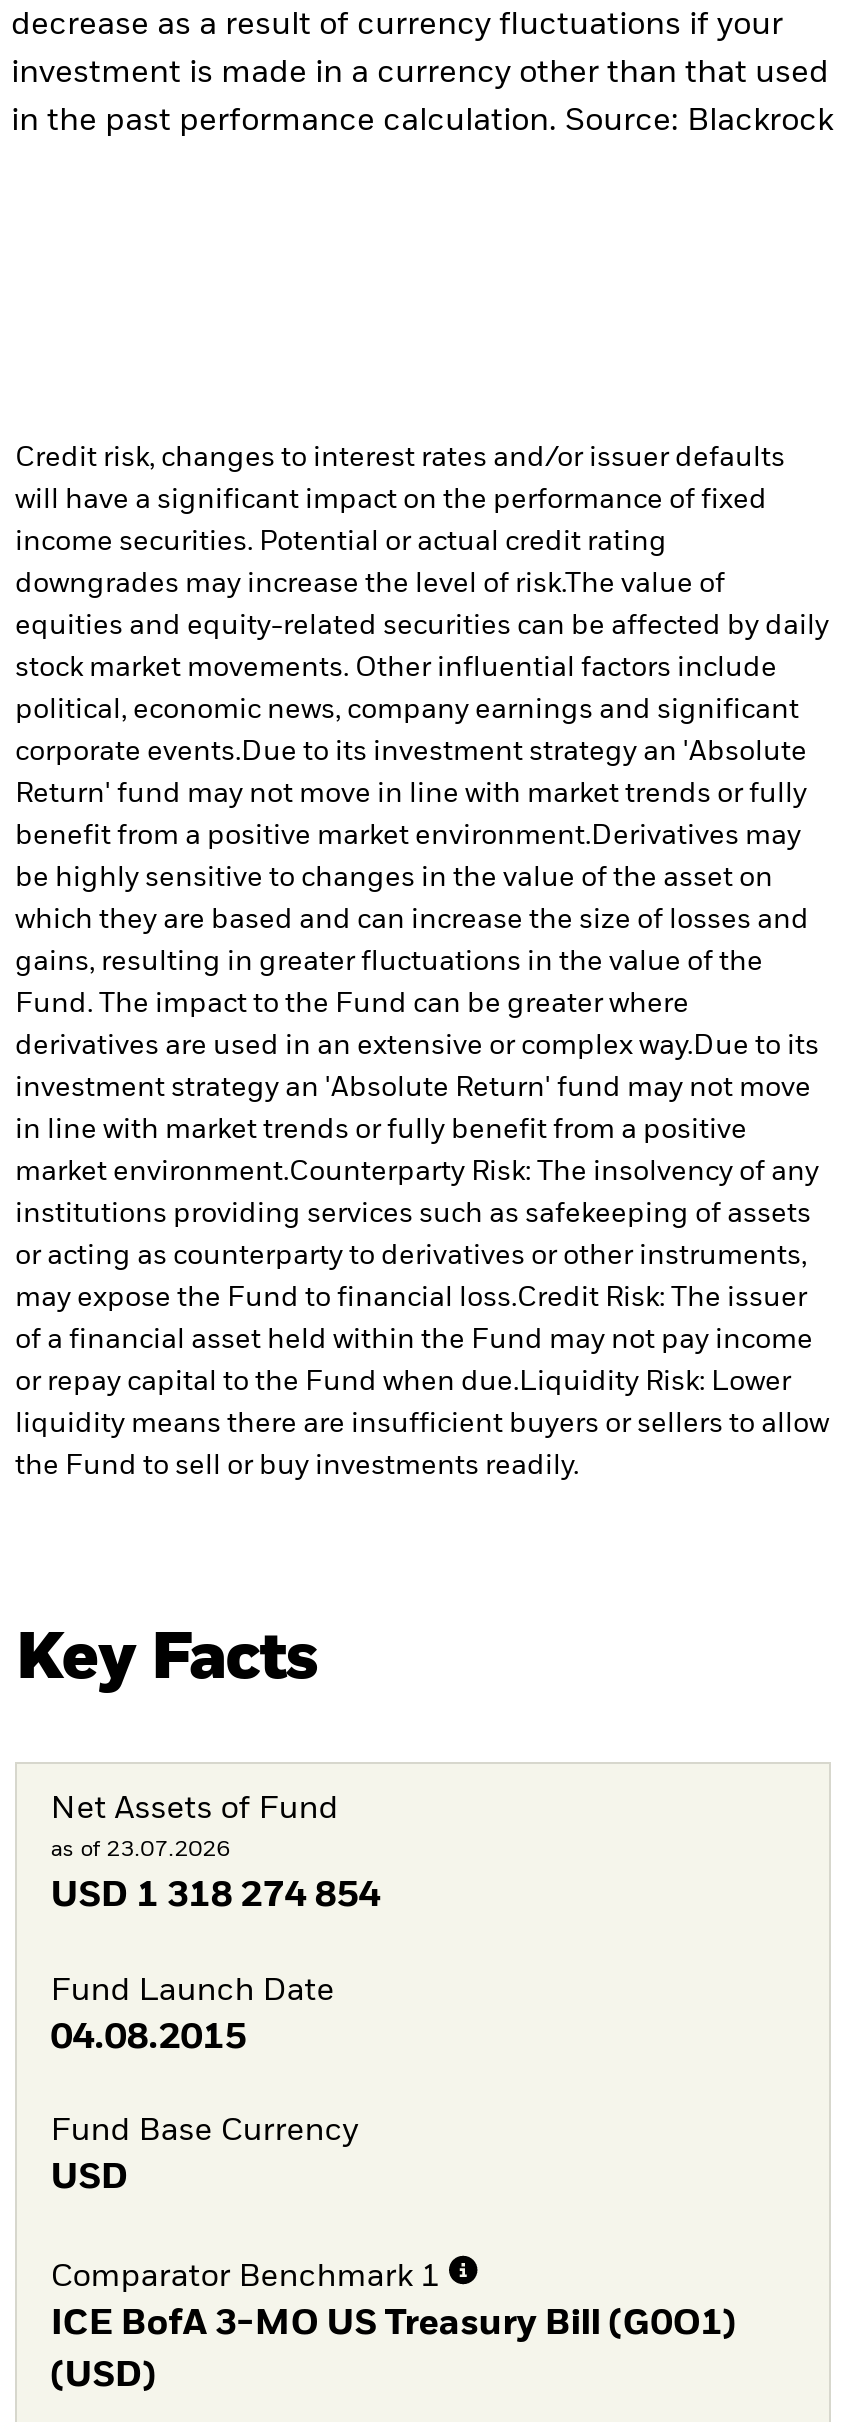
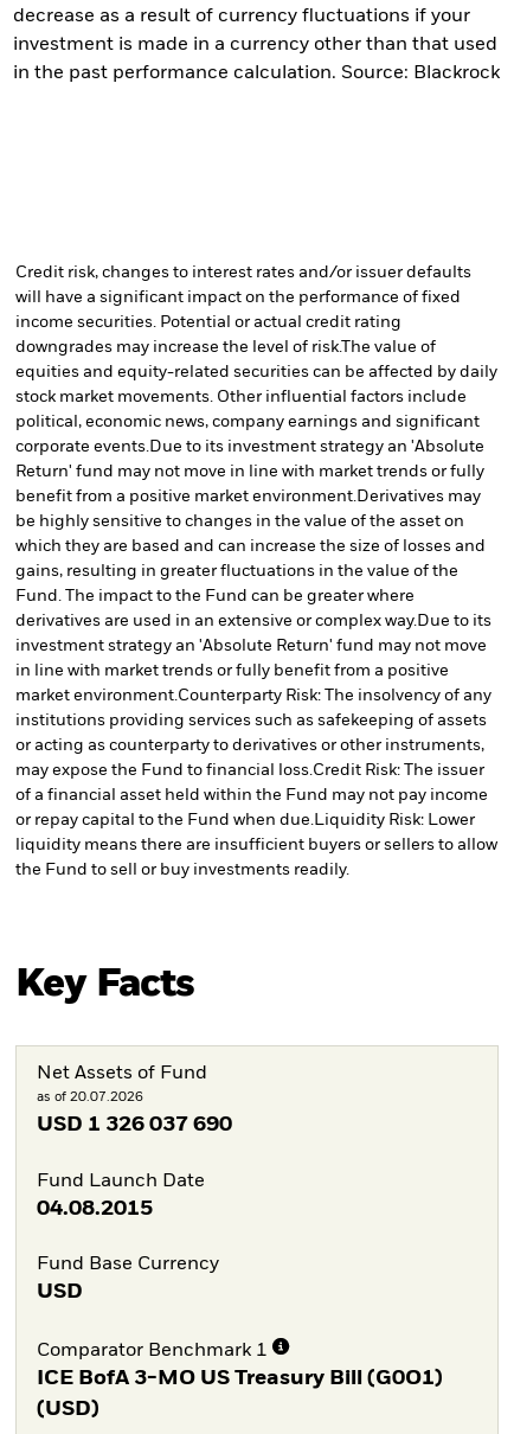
[51,1838,231,1860] as of 23.07.2026 -> [36,1090,143,1103] as of 20.07.2026
[51,1878,381,1914] USD 1 318 274 854 -> [36,1114,232,1135] USD 1 326 037 690

